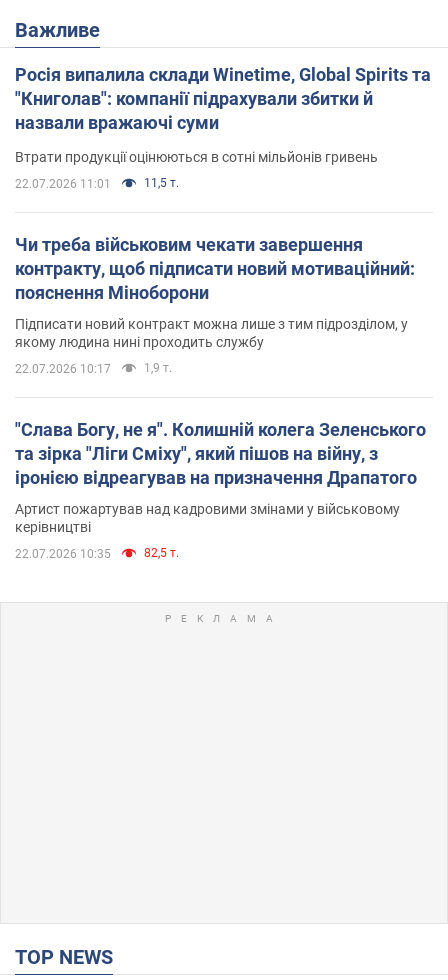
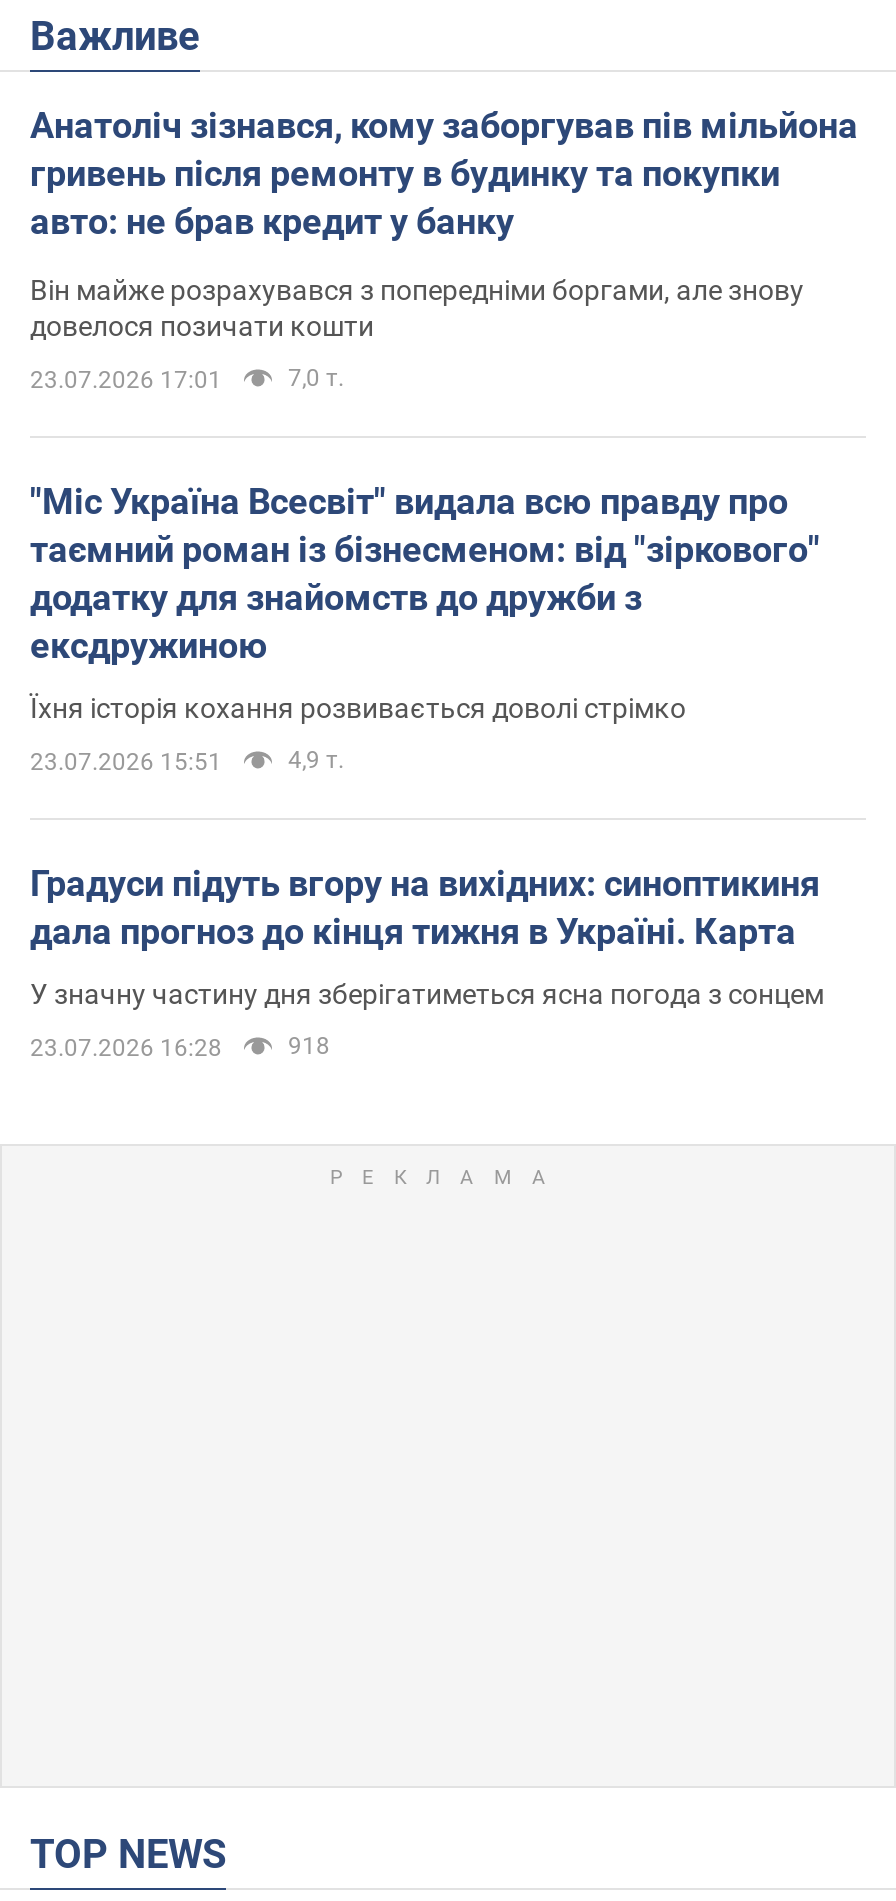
[15,64,431,133] Росія випалила склади Winetime, Global Spirits та | "Книголав": компанії підрахували збитки й | назвали вражаючі суми -> [30,105,858,243] Анатоліч зізнався, кому заборгував пів мільйона | гривень після ремонту в будинку та покупки | авто: не брав кредит у банку
[15,149,378,165] Втрати продукції оцінюються в сотні мільйонів гривень -> [30,275,804,343] Він майже розрахувався з попередніми боргами, але знову | довелося позичати кошти
[15,176,179,191] 22.07.2026 11:01 | 11,5 т. -> [30,365,344,395] 23.07.2026 17:01 | 7,0 т.
[15,234,415,303] Чи треба військовим чекати завершення | контракту, щоб підписати новий мотиваційний: | пояснення Міноборони -> [30,481,820,667] "Міс Україна Всесвіт" видала всю правду про | таємний роман із бізнесменом: від "зіркового" | додатку для знайомств до дружби з | ексдружиною
[15,316,408,350] Підписати новий контракт можна лише з тим підрозділом, у | якому людина нині проходить службу -> [30,693,686,725] Їхня історія кохання розвивається доволі стрімко
[15,361,172,376] 22.07.2026 10:17 | 1,9 т. -> [30,747,344,777] 23.07.2026 15:51 | 4,9 т.
[15,419,426,488] "Слава Богу, не я". Колишній колега Зеленського | та зірка "Ліги Сміху", який пішов на війну, з | іронією відреагував на призначення Драпатого -> [30,863,820,953] Градуси підуть вгору на вихідних: синоптикиня | дала прогноз до кінця тижня в Україні. Карта
[15,501,400,535] Артист пожартував над кадровими змінами у військовому | керівництві -> [30,979,824,1011] У значну частину дня зберігатиметься ясна погода з сонцем
[15,546,179,561] 22.07.2026 10:35 | 82,5 т. -> [30,1033,330,1063] 23.07.2026 16:28 | 918

